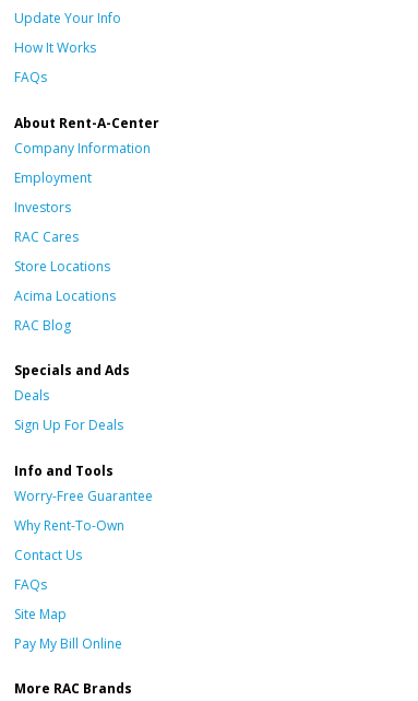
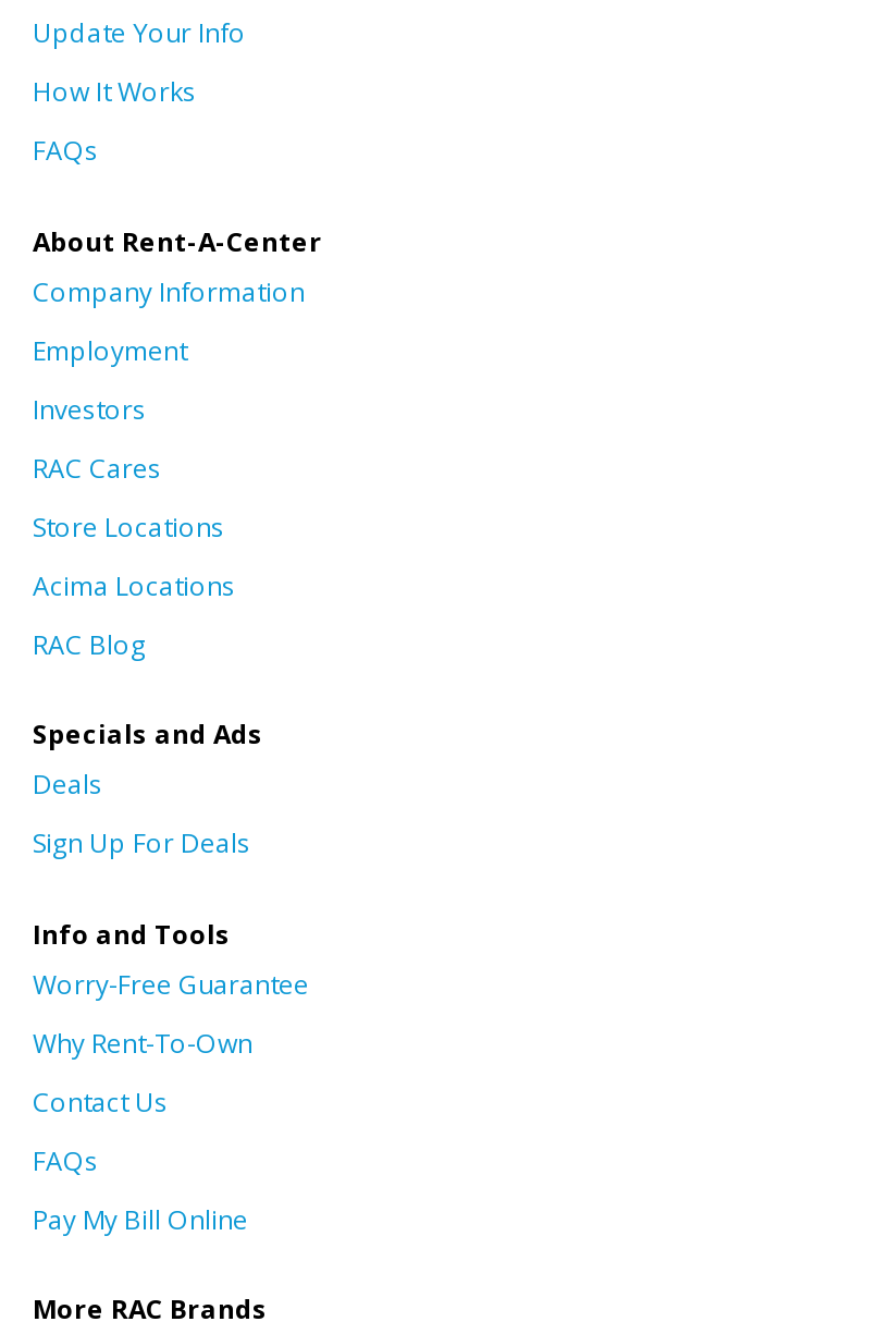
[14,604,67,623] Site Map -> none

